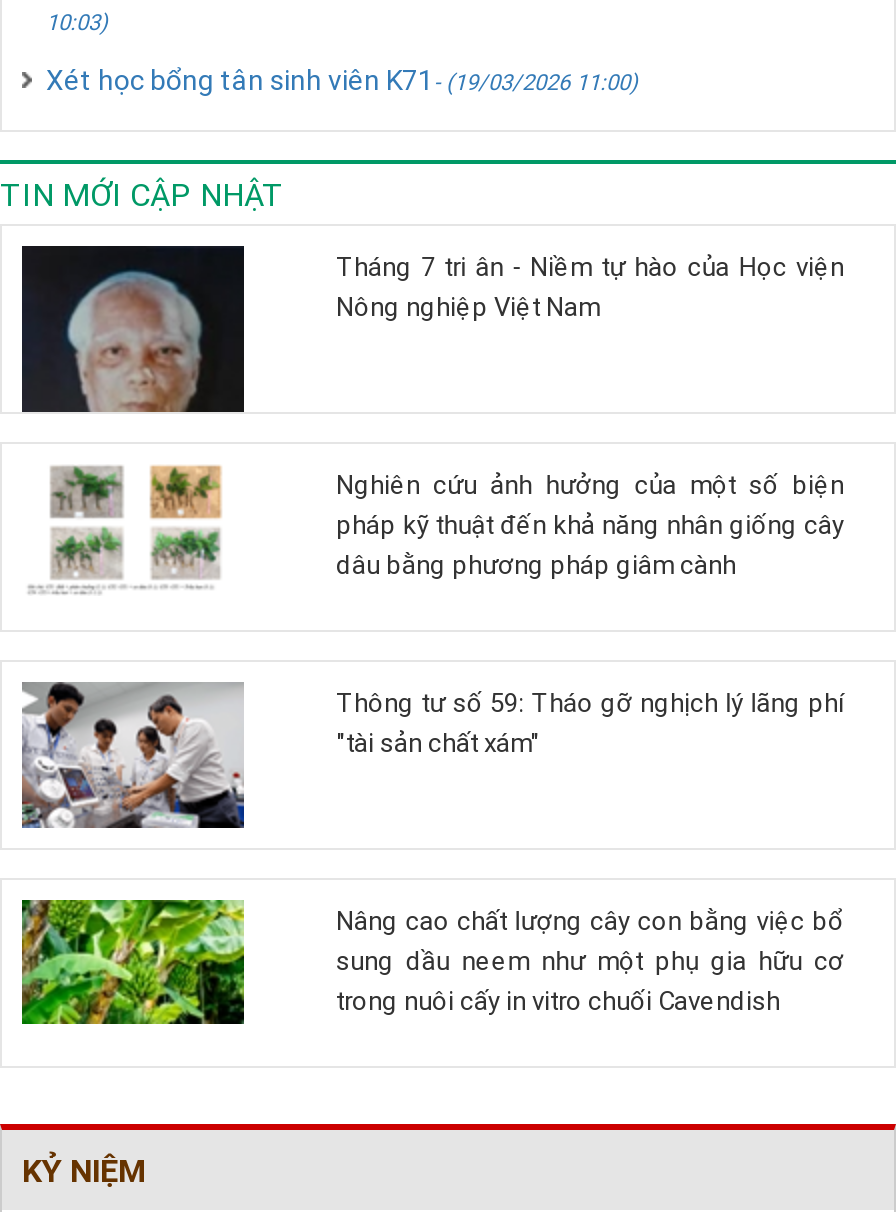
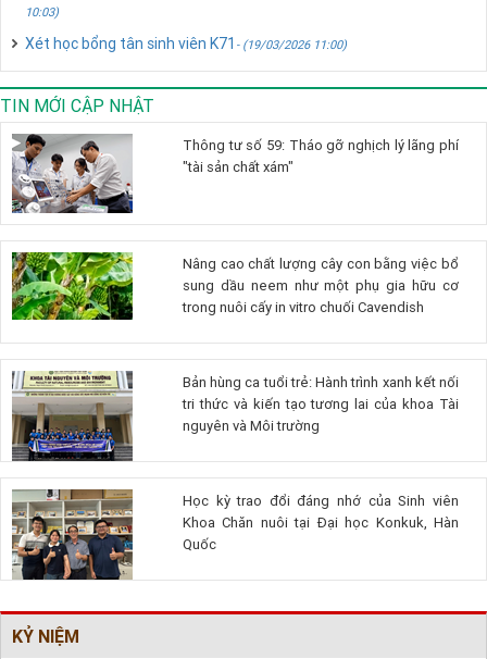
[20,246,246,414] [image] -> none
[336,251,844,325] Tháng 7 tri ân - Niềm tự hào của Học viện | Nông nghiệp Việt Nam -> none
[24,464,222,594] [image] -> none
[336,469,844,583] Nghiên cứu ảnh hưởng của một số biện | pháp kỹ thuật đến khả năng nhân giống cây | dâu bằng phương pháp giâm cành -> none
moved [336,687,844,1019] -> [183,136,459,317]: Thông tư số 59: Tháo gỡ nghịch lý lãng phí | "tài sản chất xám" | Nâng cao chất lượng cây con bằng việc bổ | sung dầu neem như một phụ gia hữu cơ | trong nuôi cấy in vitro chuối Cavendish
none -> [11,371,134,462] [image]
none -> [12,488,134,581] [image]
none -> [183,373,459,435] Bản hùng ca tuổi trẻ: Hành trình xanh kết nối | tri thức và kiến tạo tương lai của khoa Tài | nguyên và Môi trường
none -> [183,492,459,554] Học kỳ trao đổi đáng nhớ của Sinh viên | Khoa Chăn nuôi tại Đại học Konkuk, Hàn | Quốc

